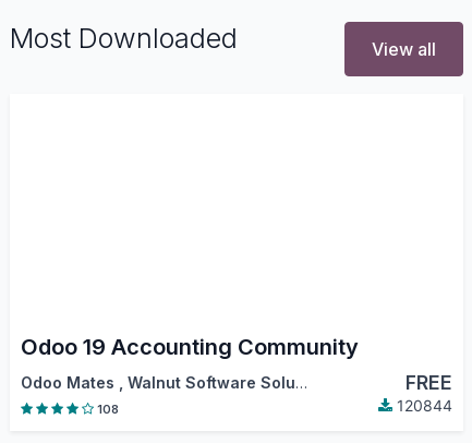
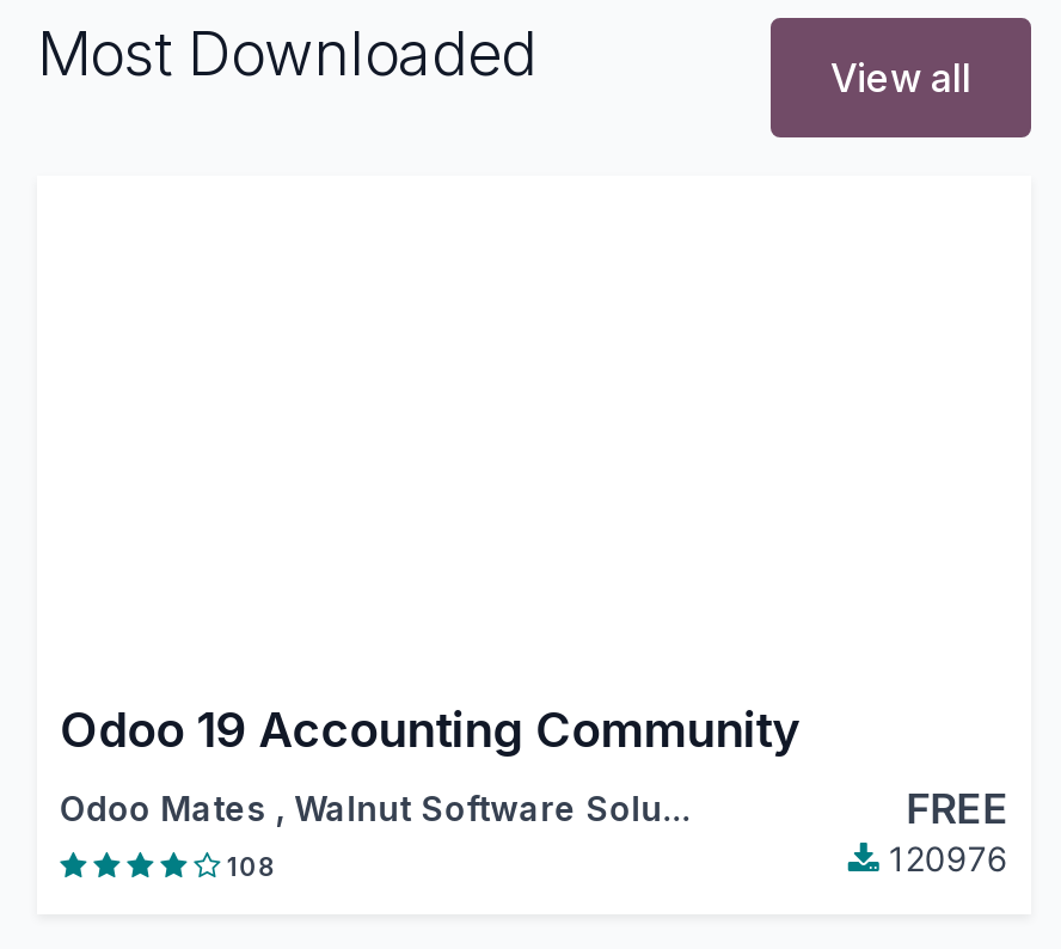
[393,396,453,415] 120844 -> [879,839,1008,879] 120976

